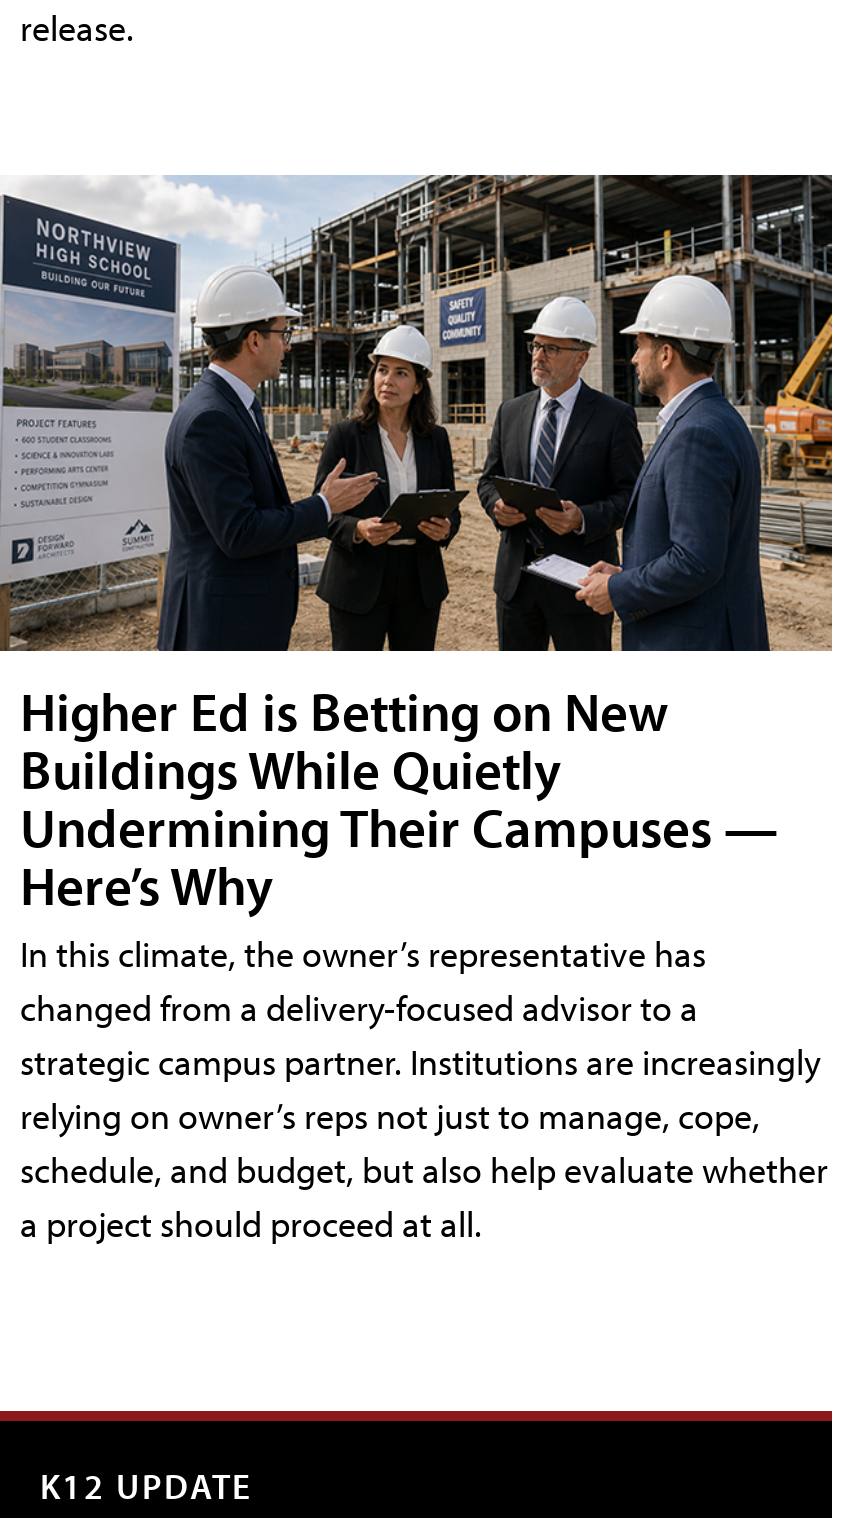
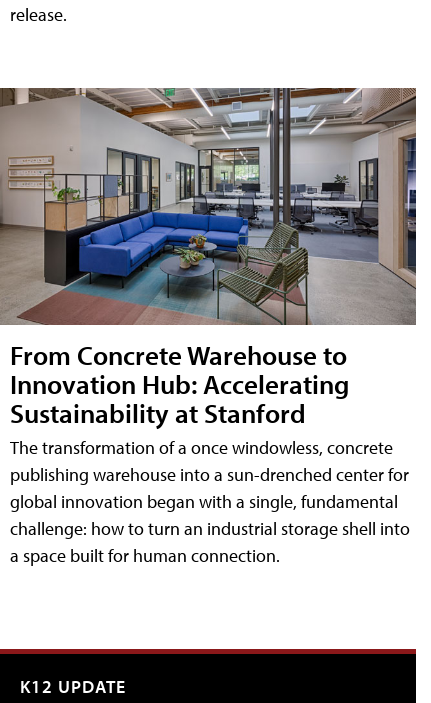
[6,174,834,1247] [image] | Higher Ed is Betting on New | Buildings While Quietly | Undermining Their Campuses — | Here’s Why | In this climate, the owner’s representative has | changed from a delivery-focused advisor to a | strategic campus partner. Institutions are increasingly | relying on owner’s reps not just to manage, cope, | schedule, and budget, but also help evaluate whether | a project should proceed at all. -> [3,87,417,567] [image] | From Concrete Warehouse to | Innovation Hub: Accelerating | Sustainability at Stanford | The transformation of a once windowless, concrete | publishing warehouse into a sun-drenched center for | global innovation began with a single, fundamental | challenge: how to turn an industrial storage shell into | a space built for human connection.

